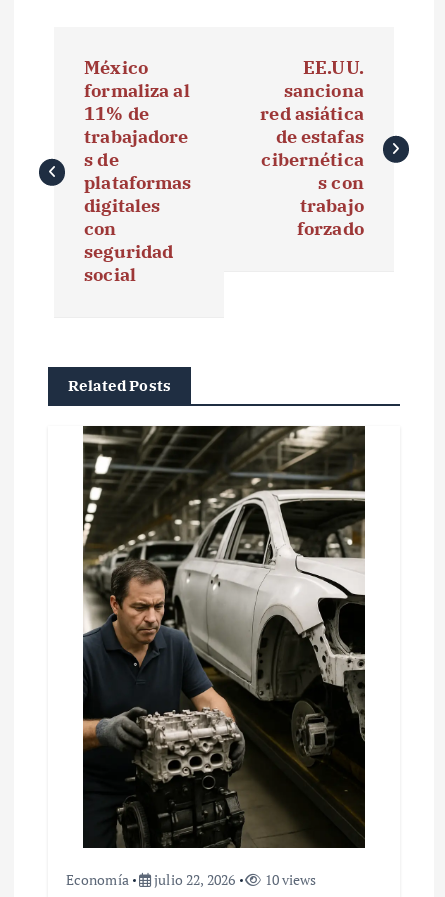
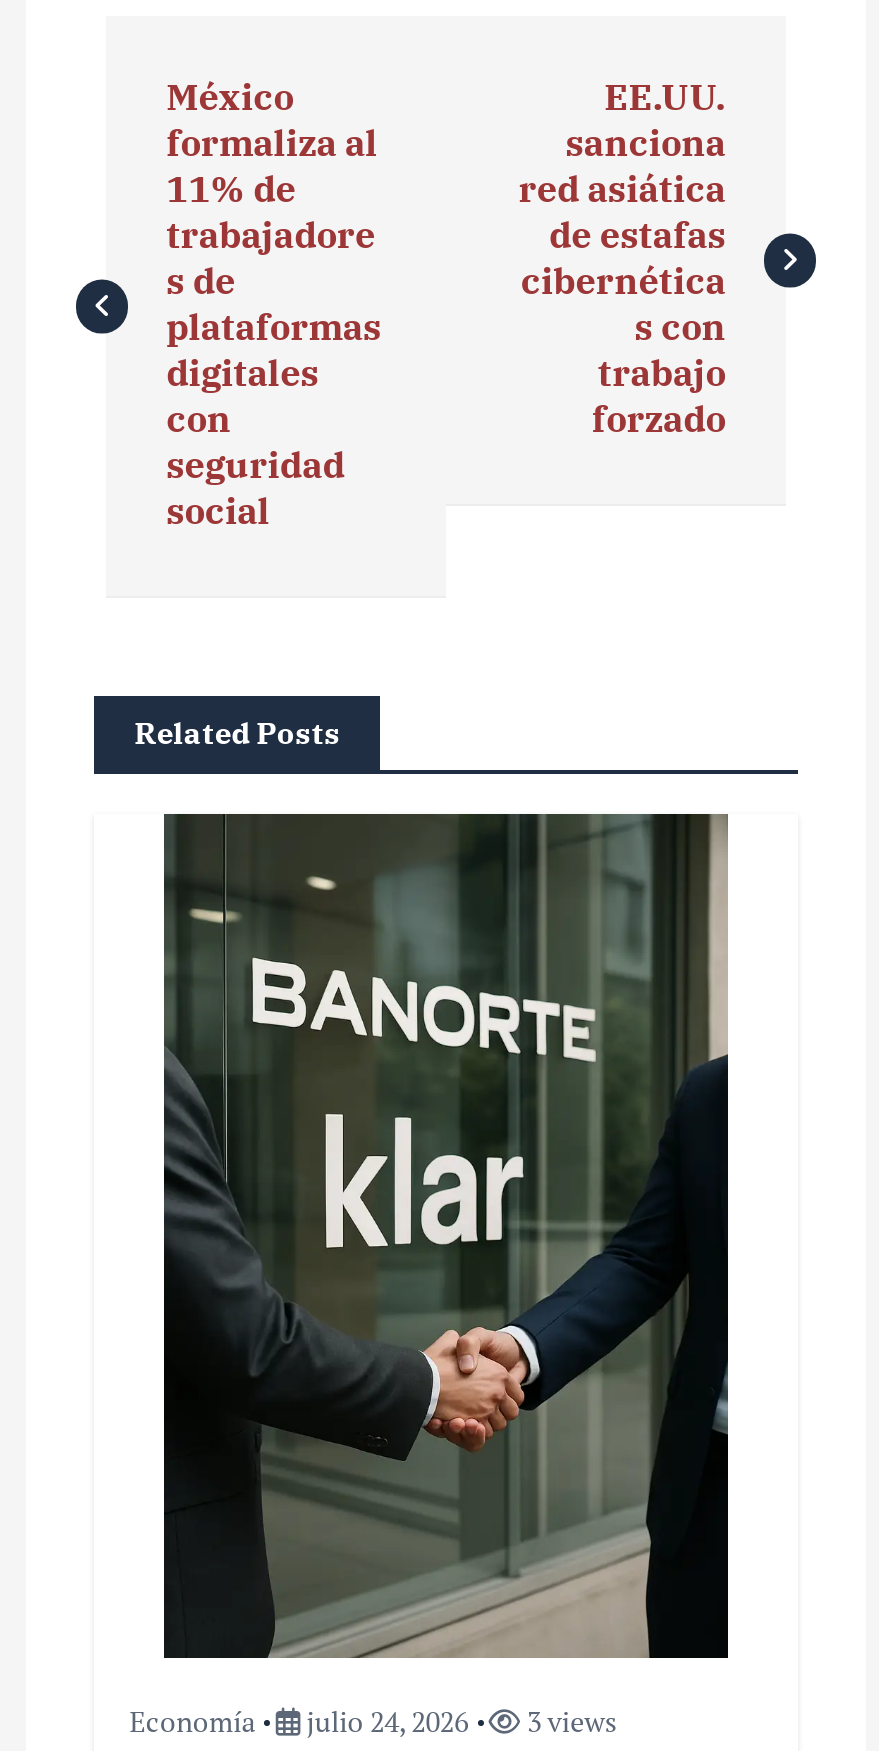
[82,425,366,889] [image] | julio 22, 2026 | 10 views -> [162,812,730,1739] [image] | julio 24, 2026 | 3 views

